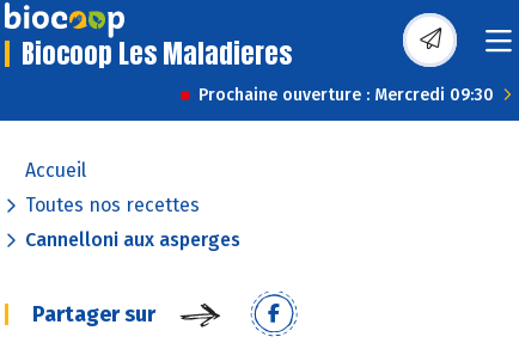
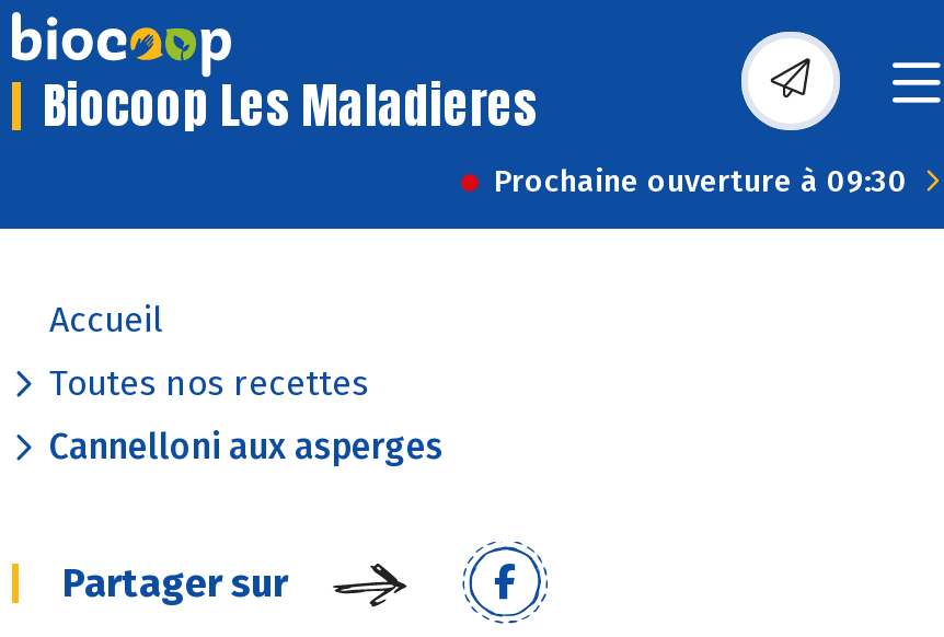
[199,85,494,105] Prochaine ouverture : Mercredi 09:30 -> [494,163,908,200] Prochaine ouverture à 09:30

